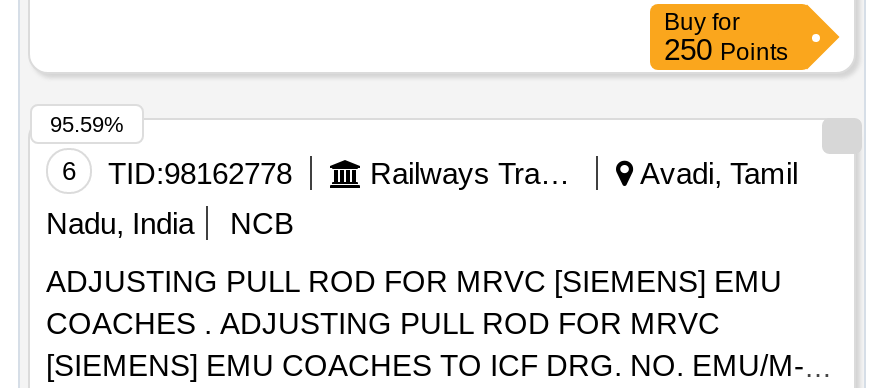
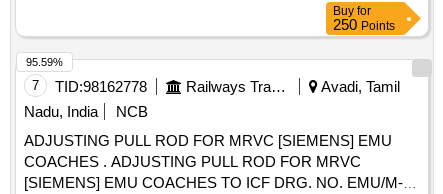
[62,156,292,190] 6 TID:98162778 -> [32,78,147,95] 7 TID:98162778

